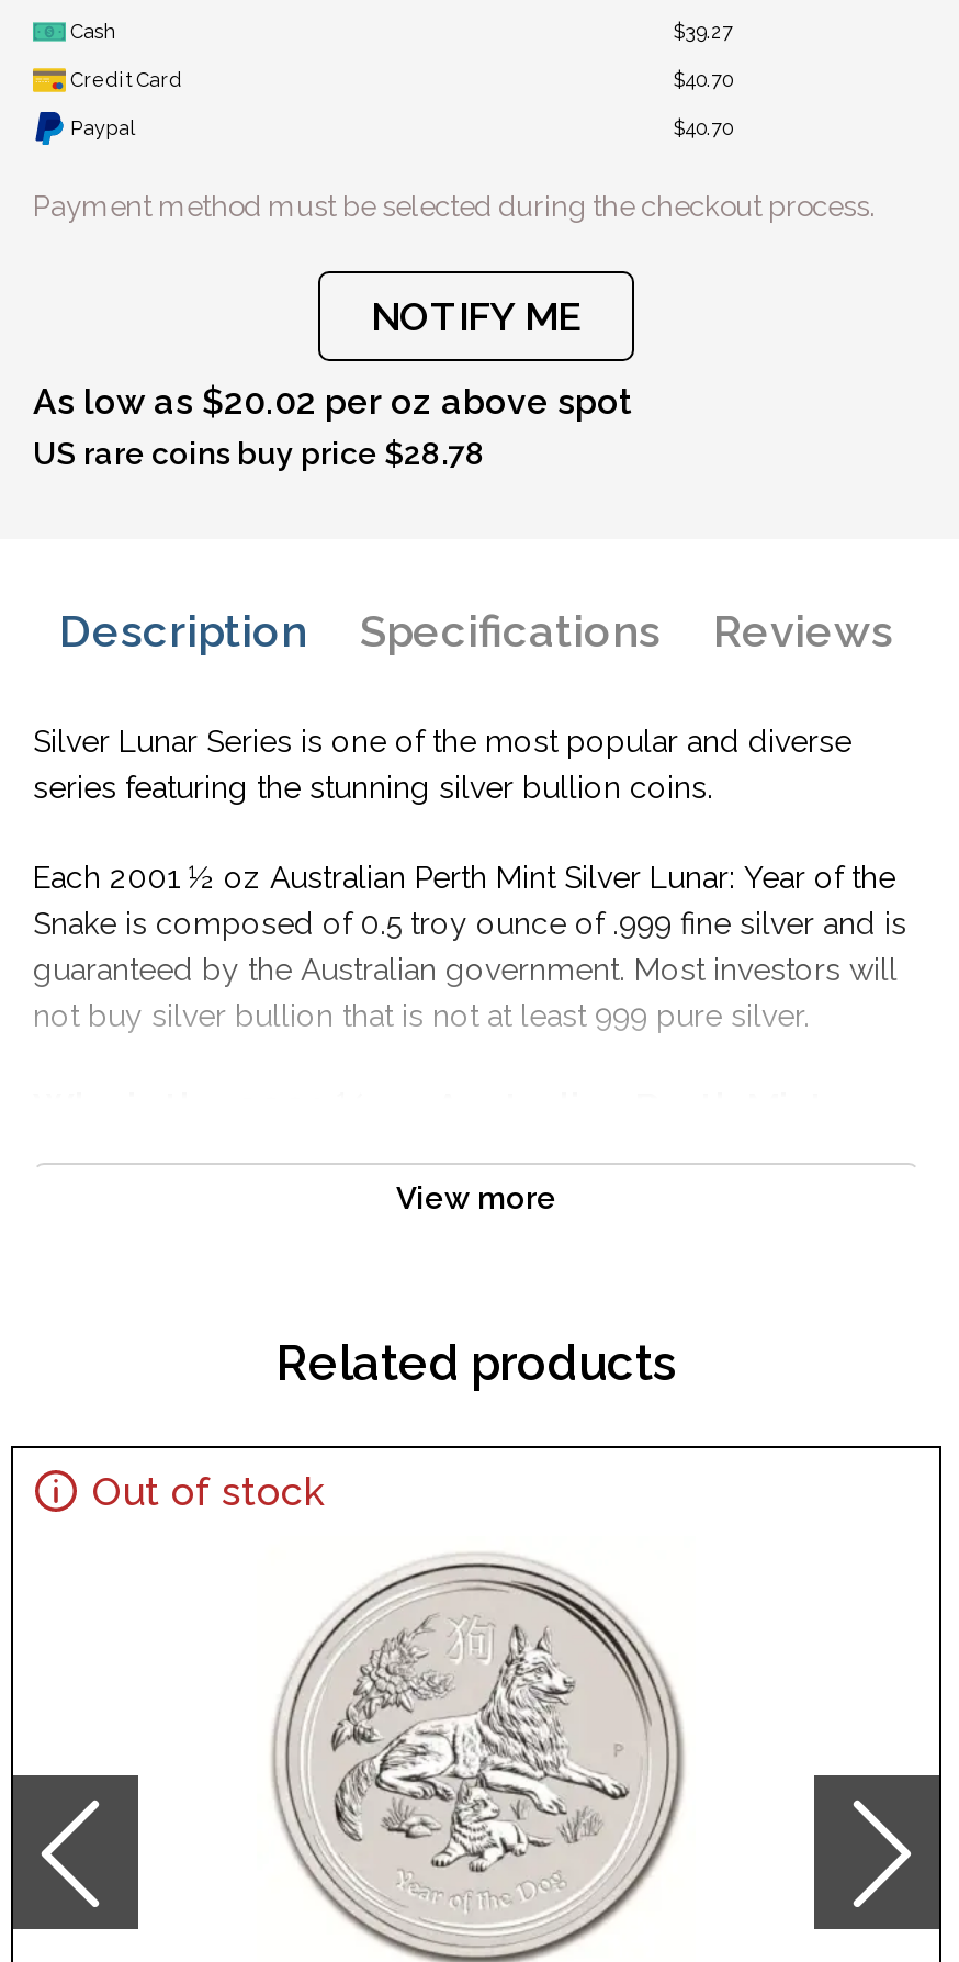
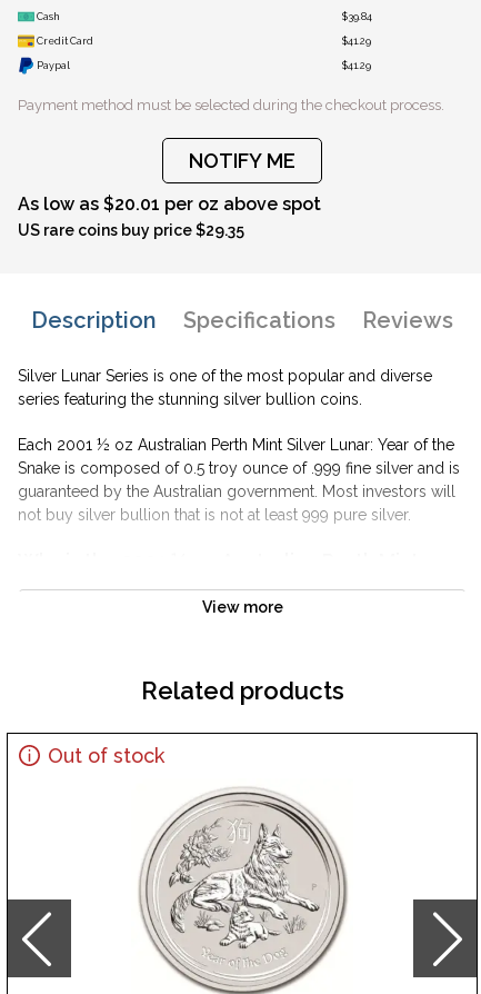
[674,21,733,43] $39.27 -> [342,11,372,22] $39.84
[674,69,733,91] $40.70 -> [342,36,371,47] $41.29
[674,117,733,139] $40.70 -> [342,60,371,71] $41.29
[33,381,634,423] As low as $20.02 per oz above spot -> [18,193,321,215] As low as $20.01 per oz above spot
[33,436,485,471] US rare coins buy price $28.78 -> [18,221,244,239] US rare coins buy price $29.35

